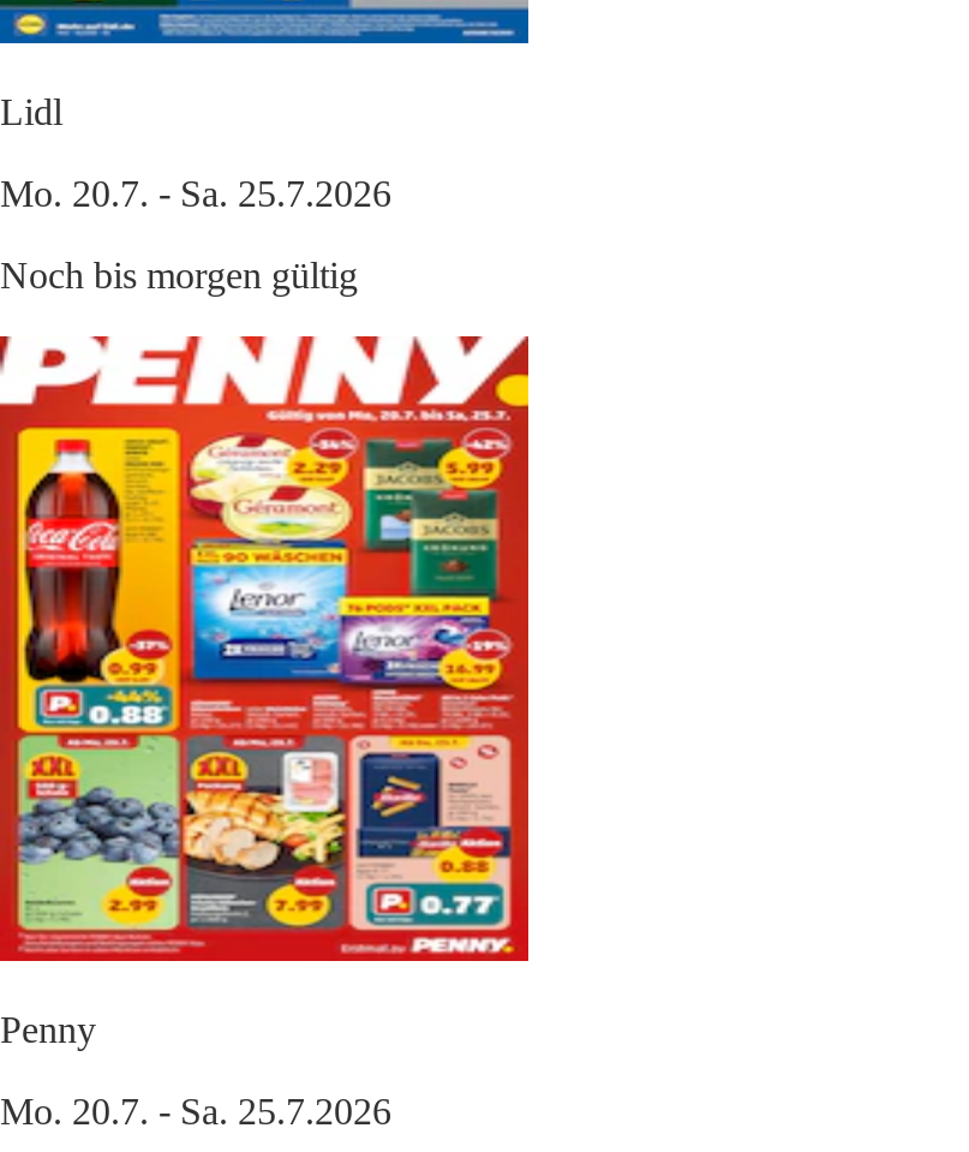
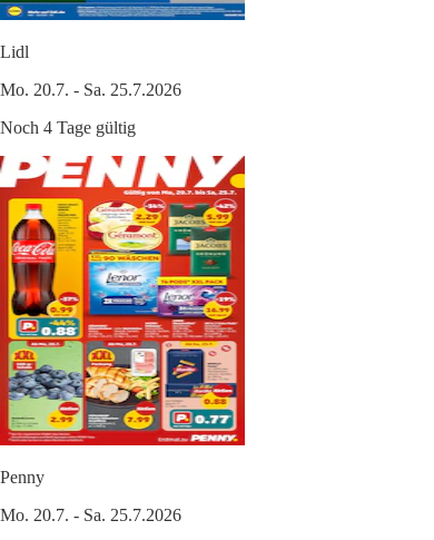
[0,255,358,296] Noch bis morgen gültig -> [0,118,136,137] Noch 4 Tage gültig

